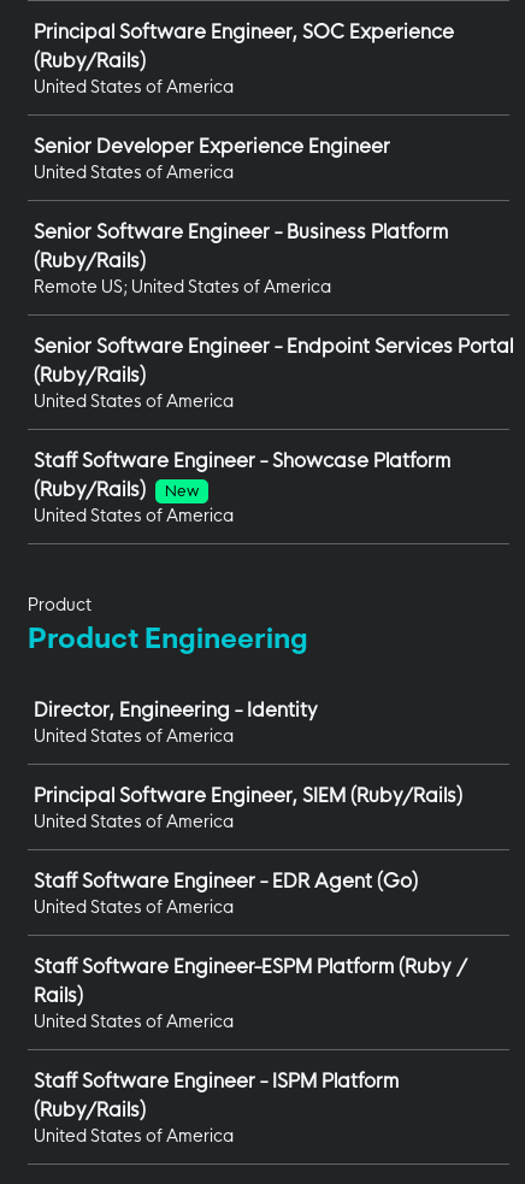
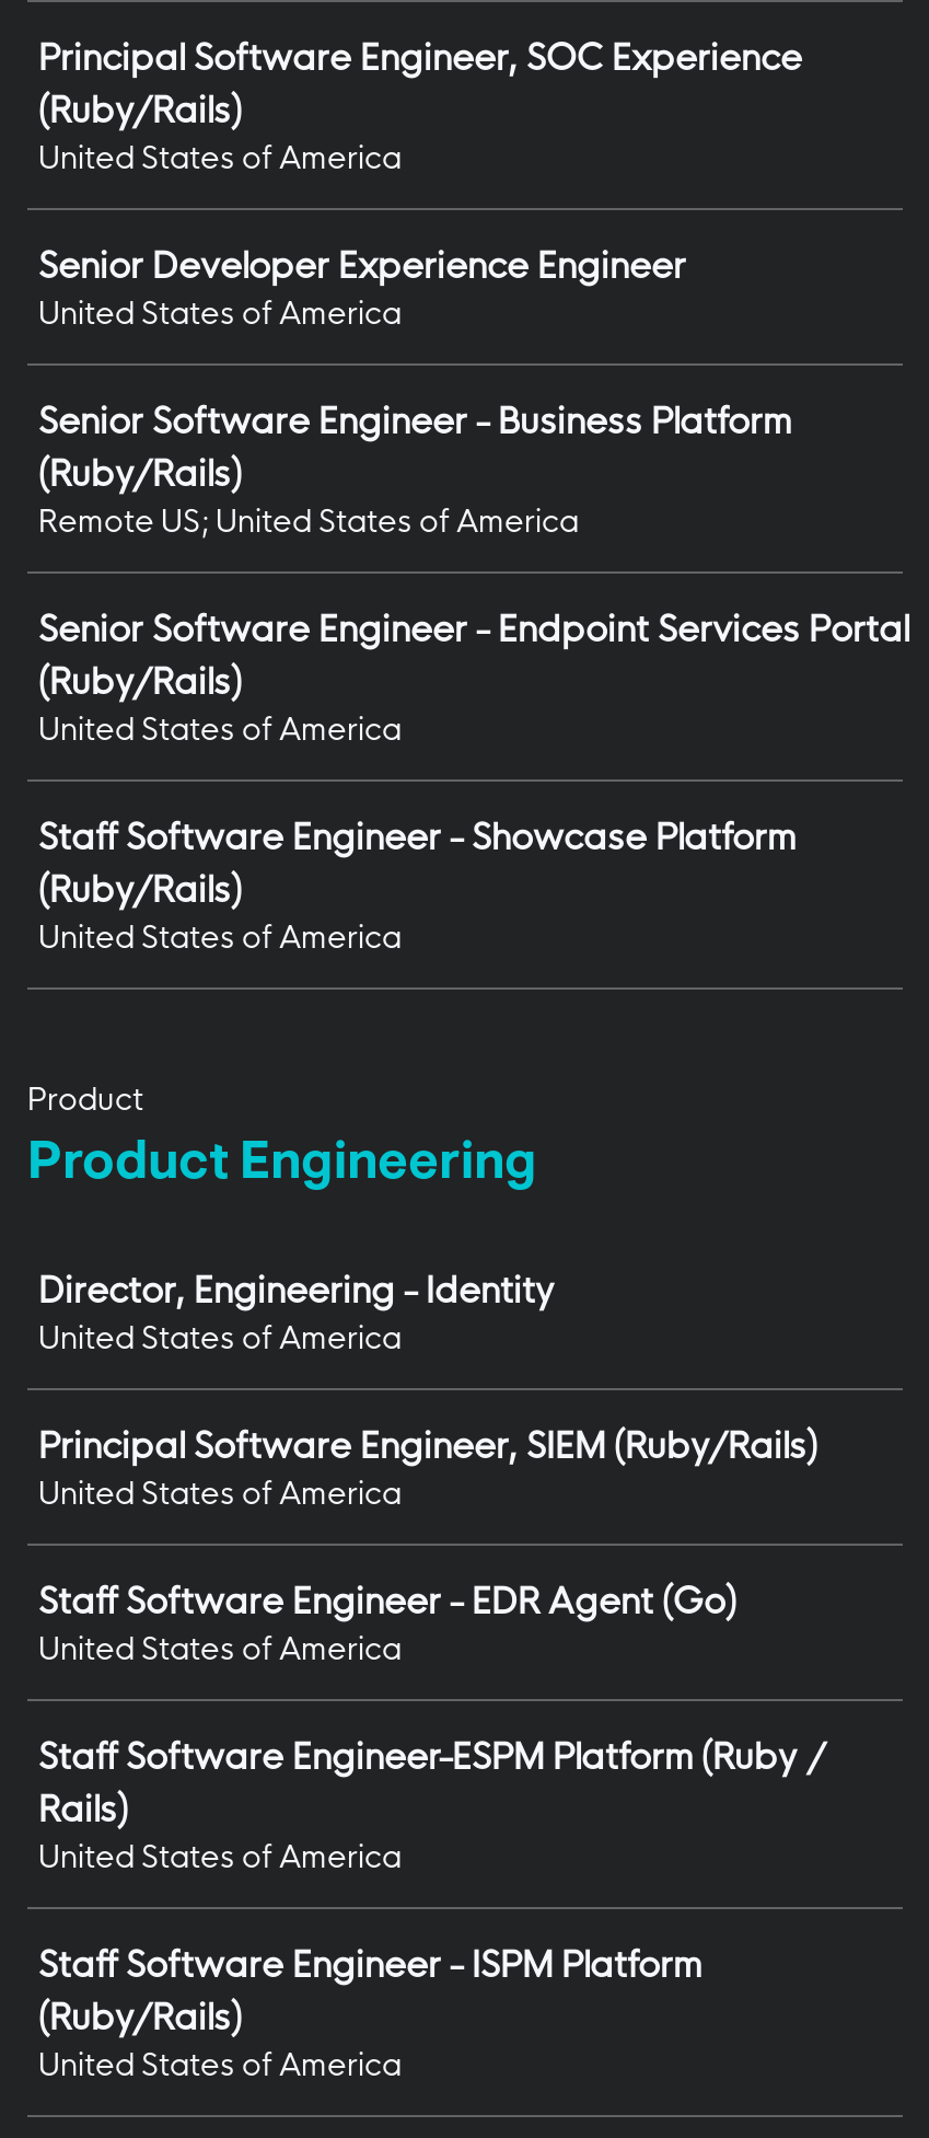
[165,482,199,500] New -> none

